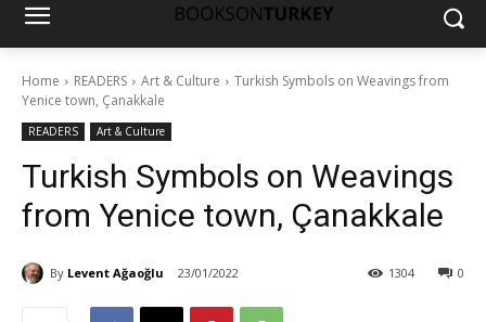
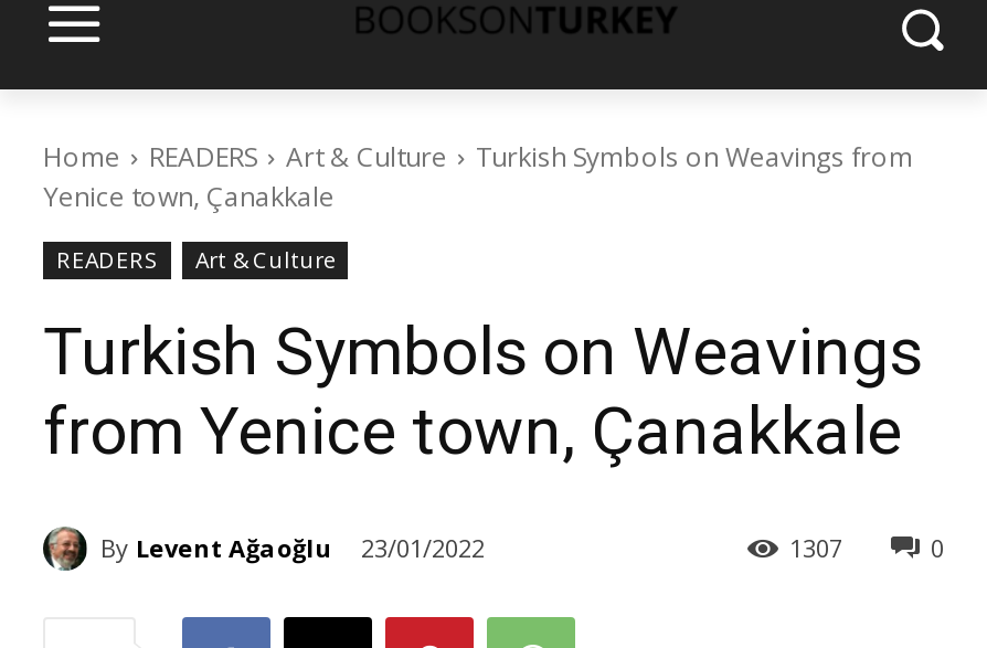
[388,265,414,281] 1304 -> [789,531,842,564] 1307

